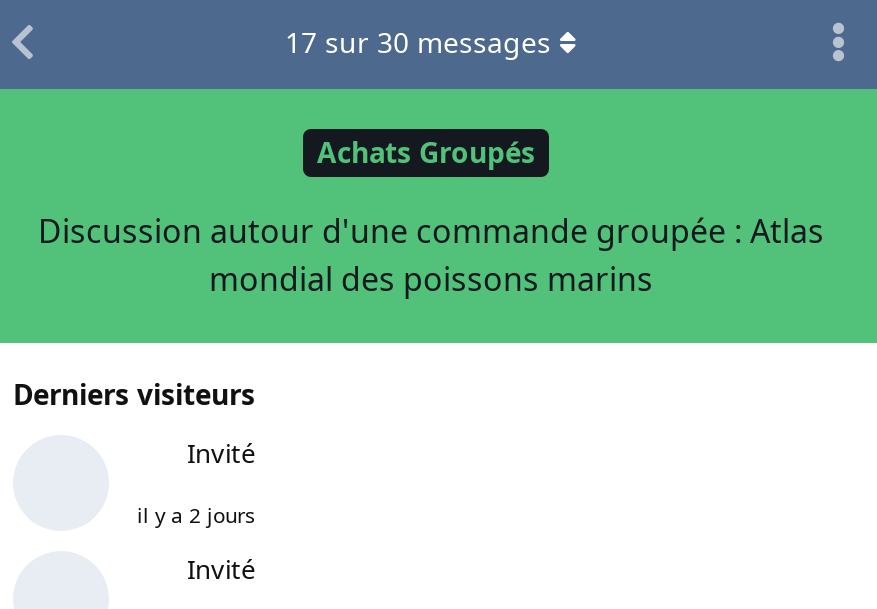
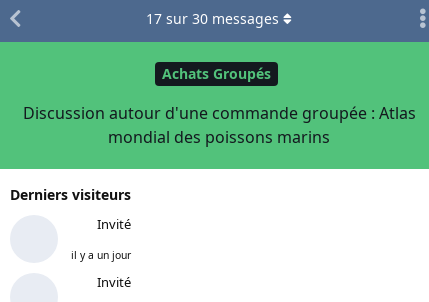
[137,501,255,529] il y a 2 jours -> [71,248,131,262] il y a un jour

